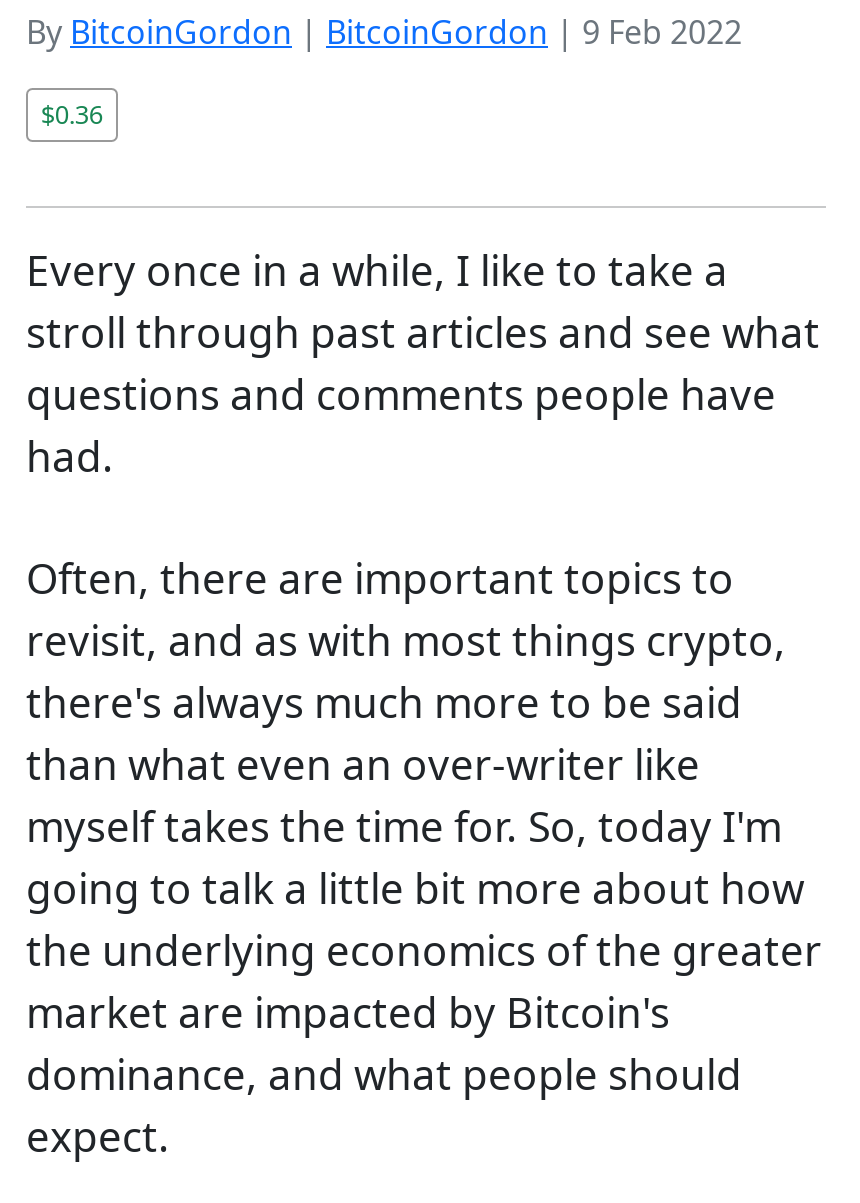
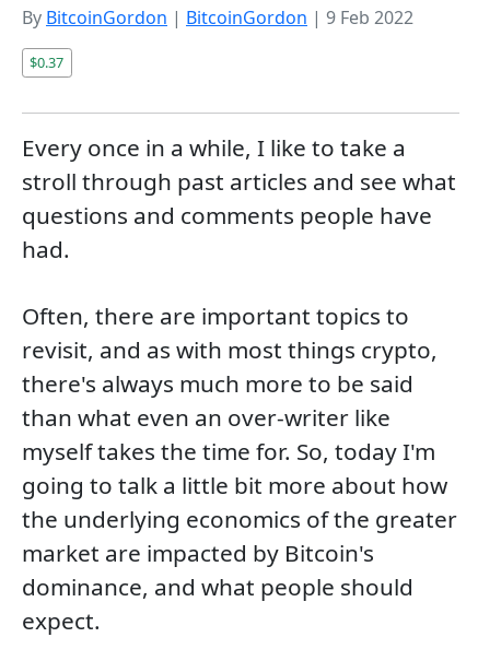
[41,96,103,132] $0.36 -> [30,52,64,72] $0.37

